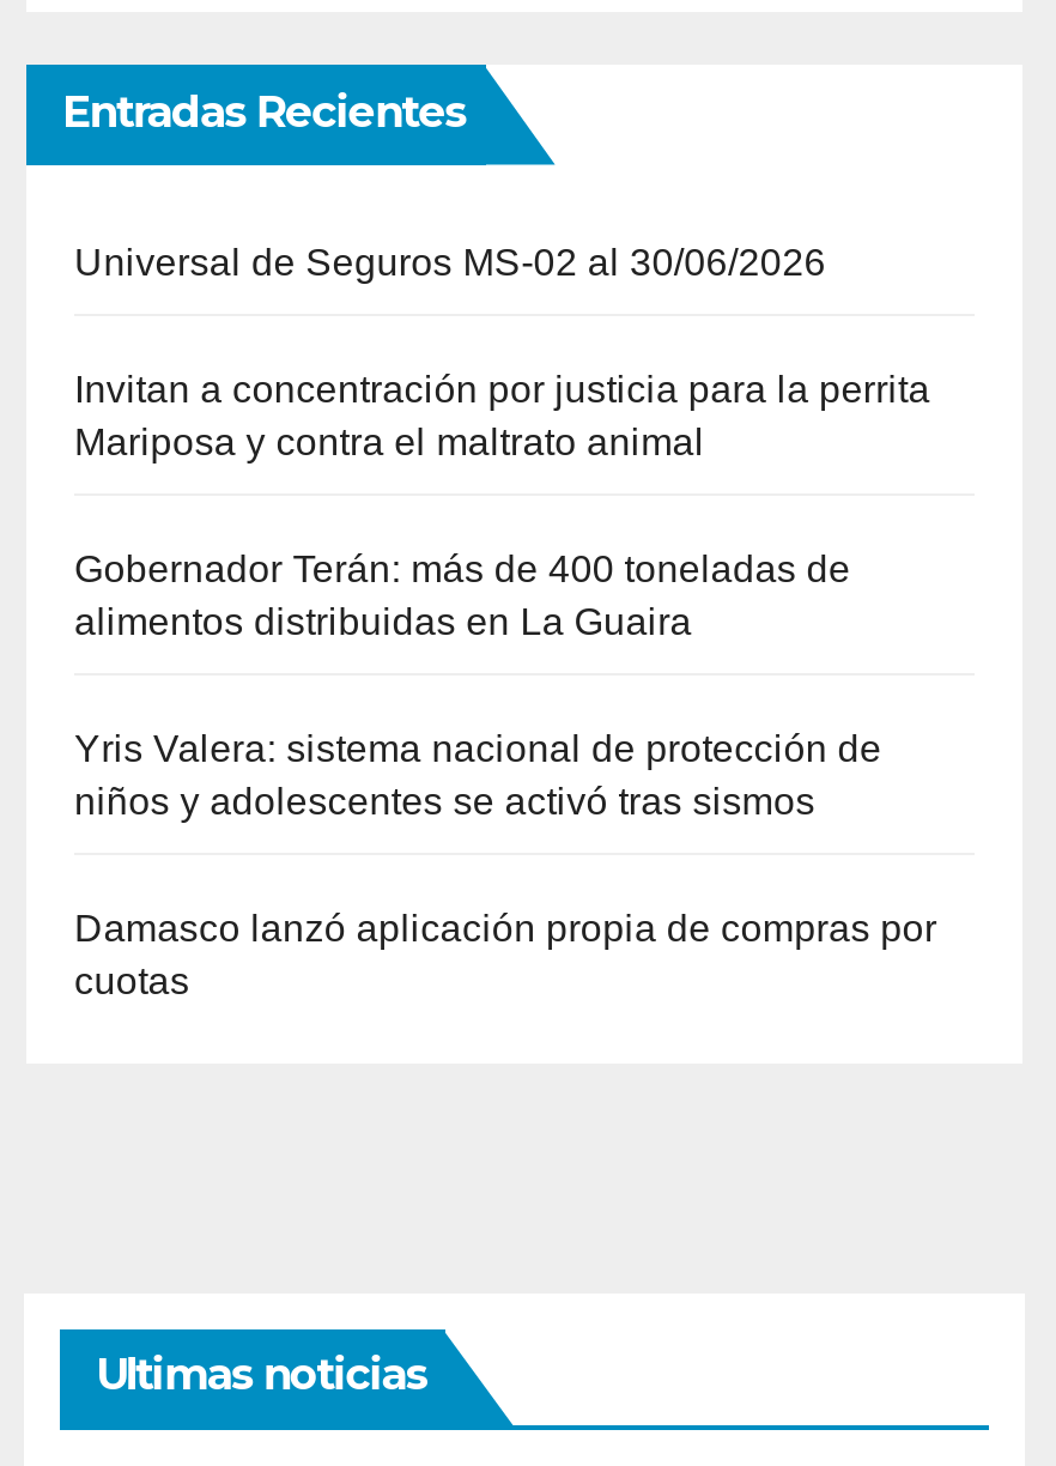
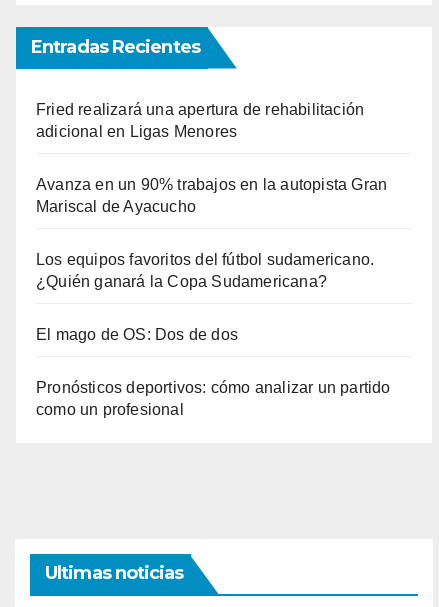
[74,241,826,282] Universal de Seguros MS-02 al 30/06/2026 -> [36,101,364,140] Fried realizará una apertura de rehabilitación | adicional en Ligas Menores
[74,368,930,461] Invitan a concentración por justicia para la perrita | Mariposa y contra el maltrato animal -> [36,176,387,215] Avanza en un 90% trabajos en la autopista Gran | Mariscal de Ayacucho
[74,548,851,641] Gobernador Terán: más de 400 toneladas de | alimentos distribuidas en La Guaira -> [36,251,374,290] Los equipos favoritos del fútbol sudamericano. | ¿Quién ganará la Copa Sudamericana?
[74,727,882,821] Yris Valera: sistema nacional de protección de | niños y adolescentes se activó tras sismos -> [36,326,238,343] El mago de OS: Dos de dos
[74,907,937,1000] Damasco lanzó aplicación propia de compras por | cuotas -> [36,379,391,418] Pronósticos deportivos: cómo analizar un partido | como un profesional

